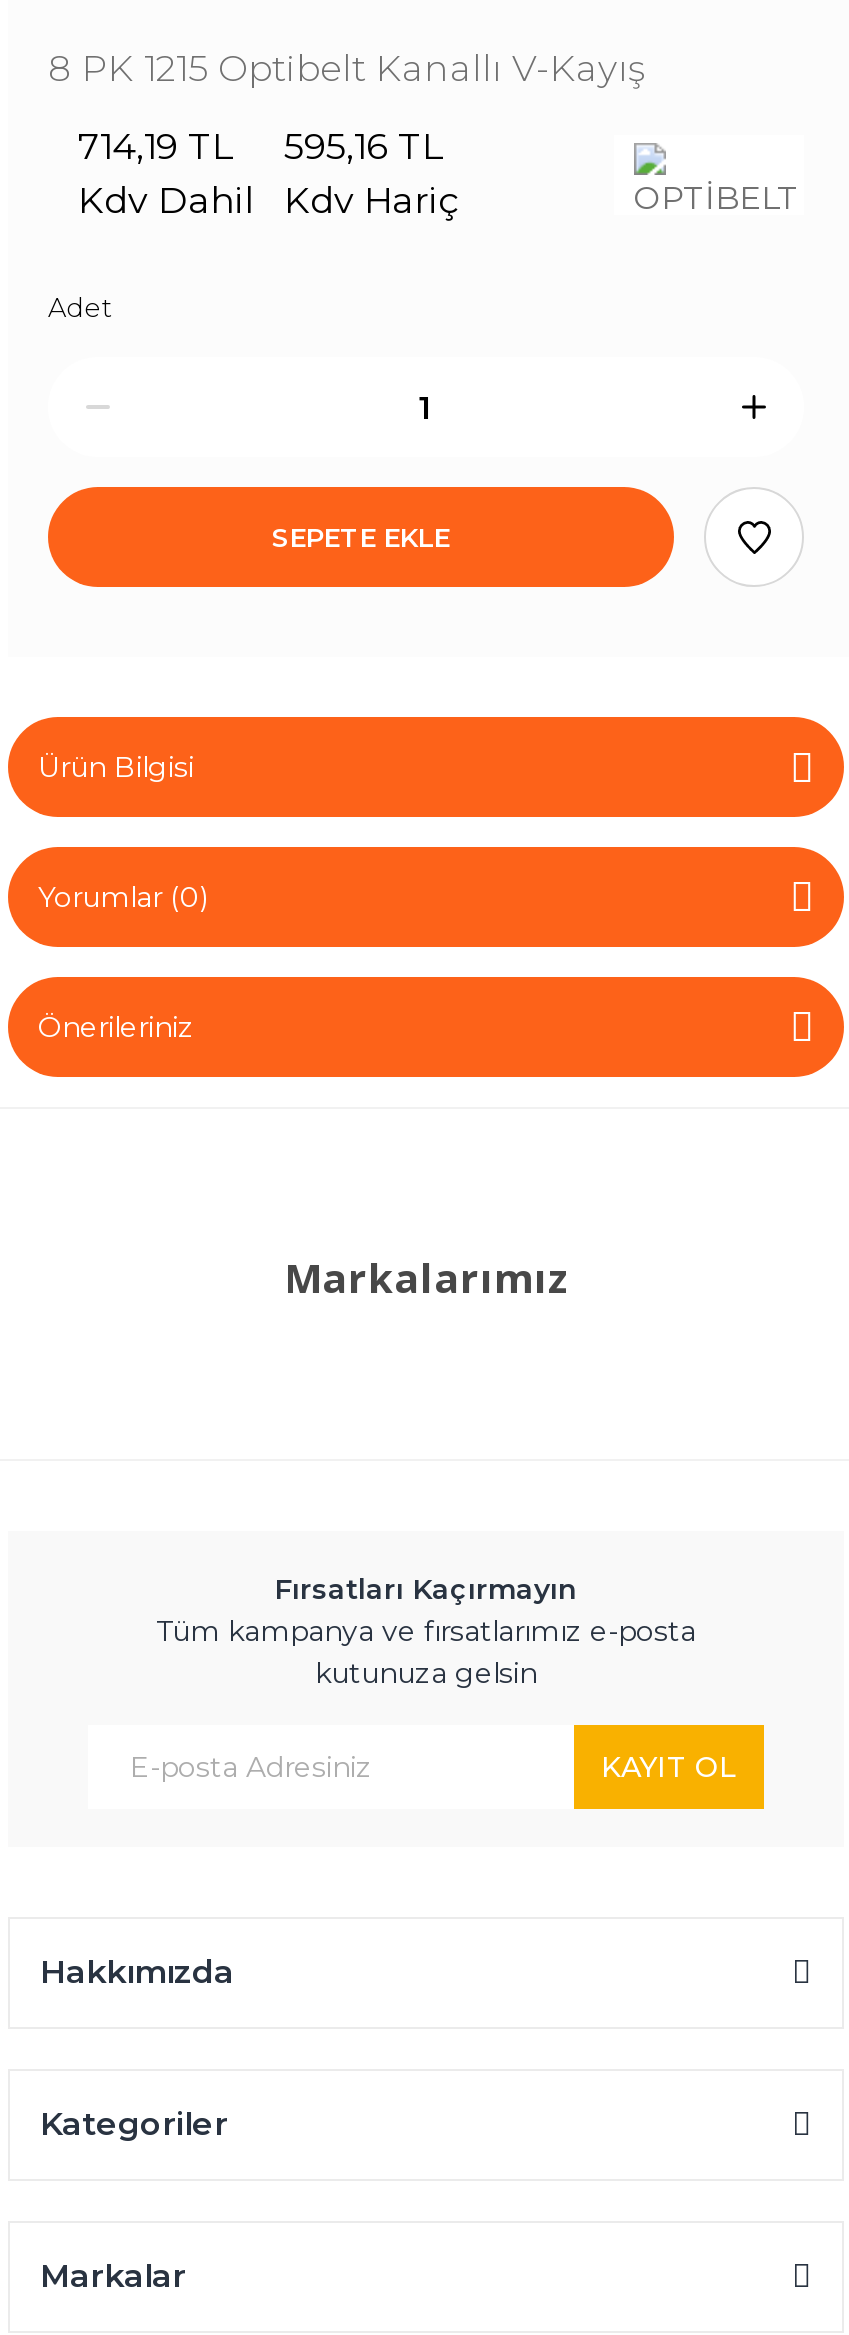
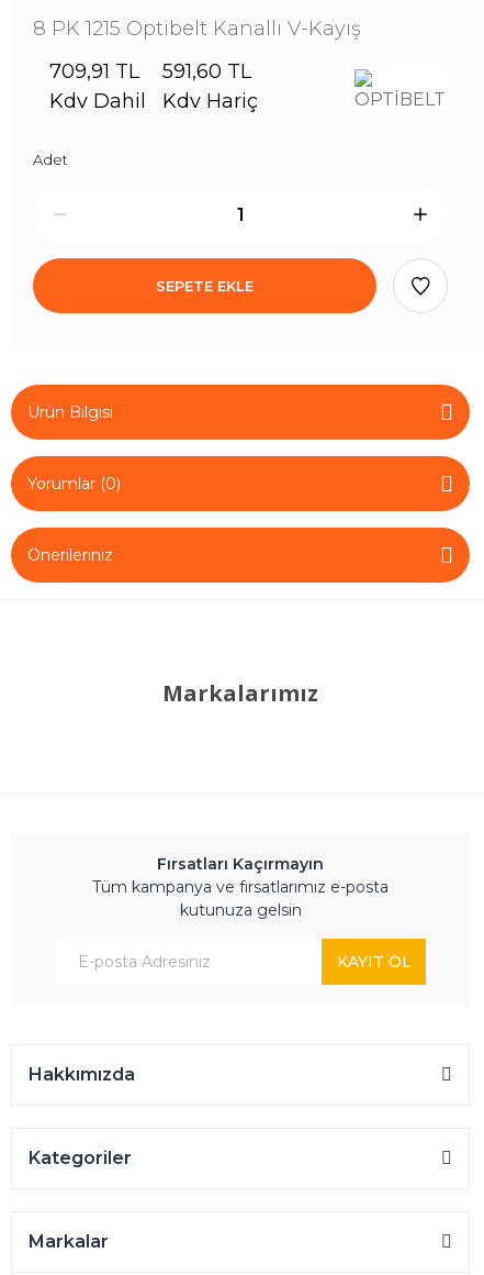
[78,125,232,169] 714,19 TL -> [49,59,139,84] 709,91 TL
[284,125,442,169] 595,16 TL -> [162,59,251,84] 591,60 TL

